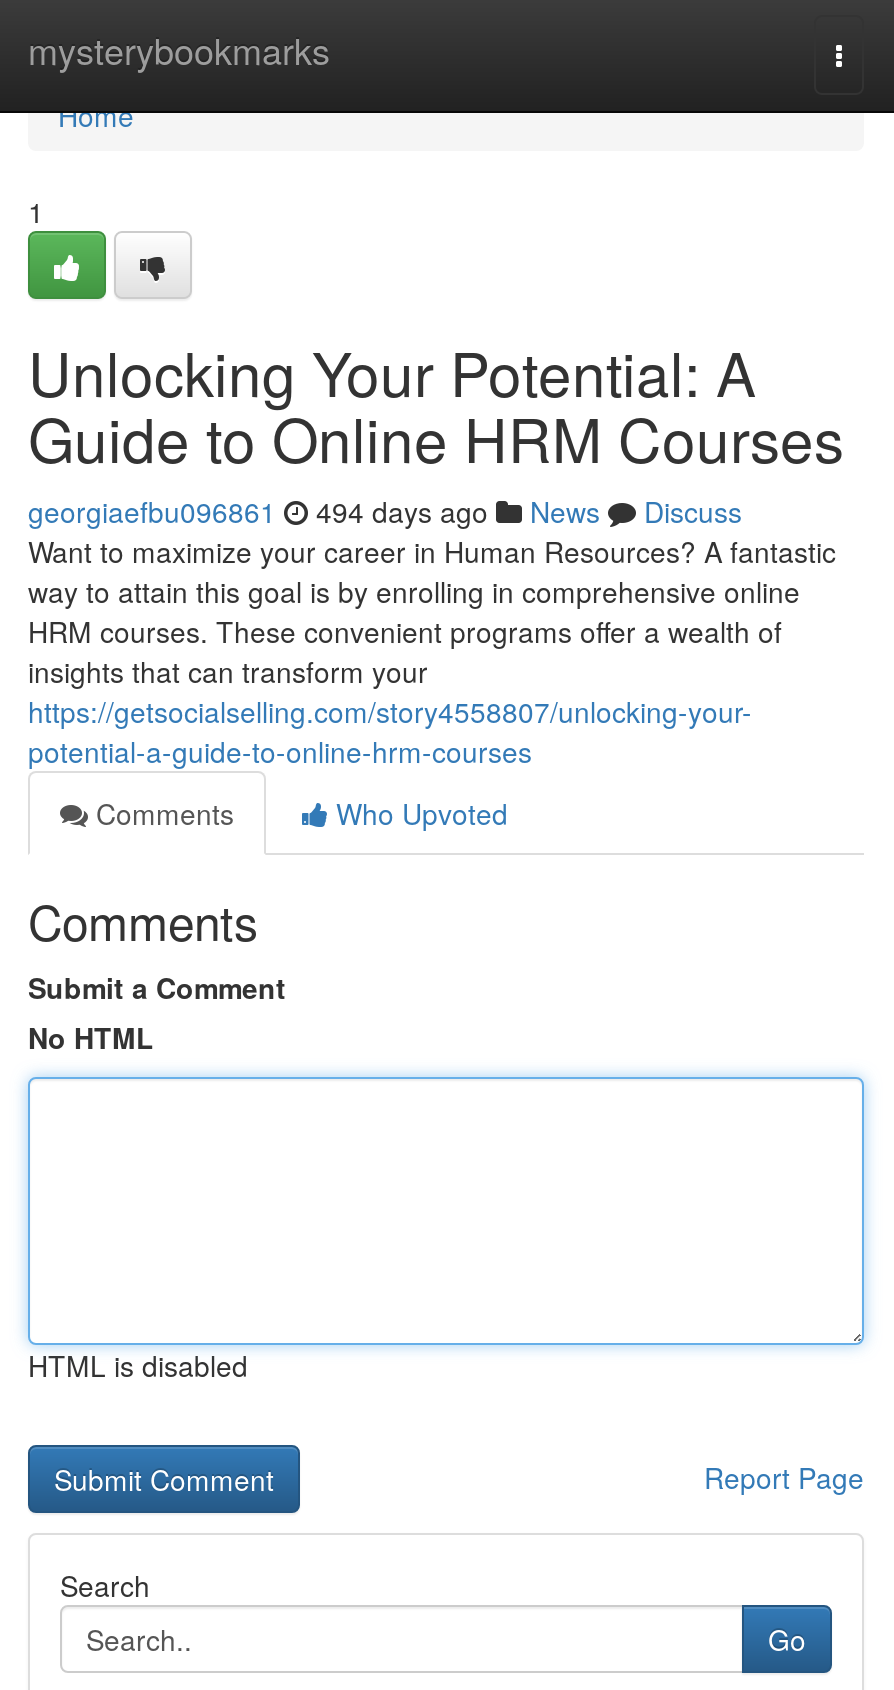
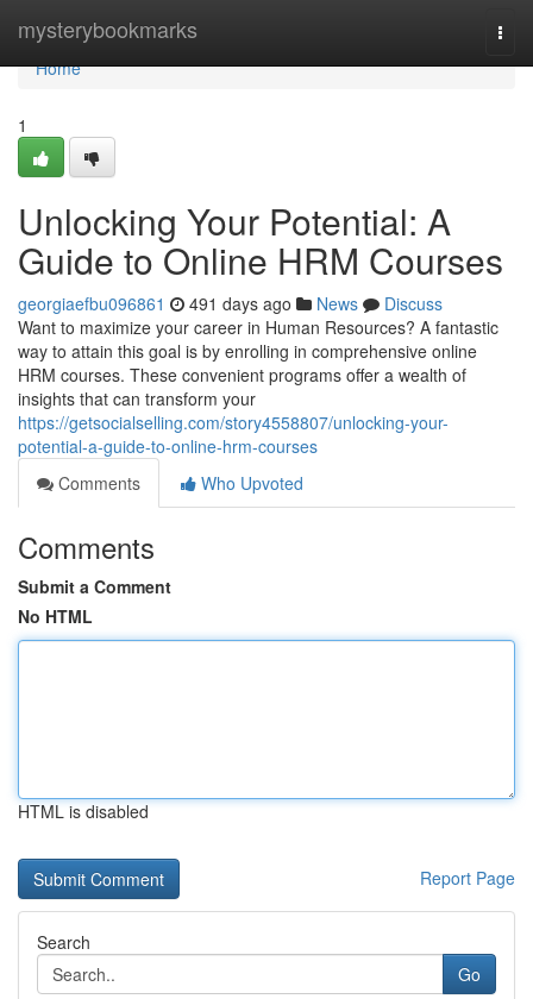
[28,491,742,531] georgiaefbu096861 494 days ago News Discuss -> [18,291,443,315] georgiaefbu096861 491 days ago News Discuss

